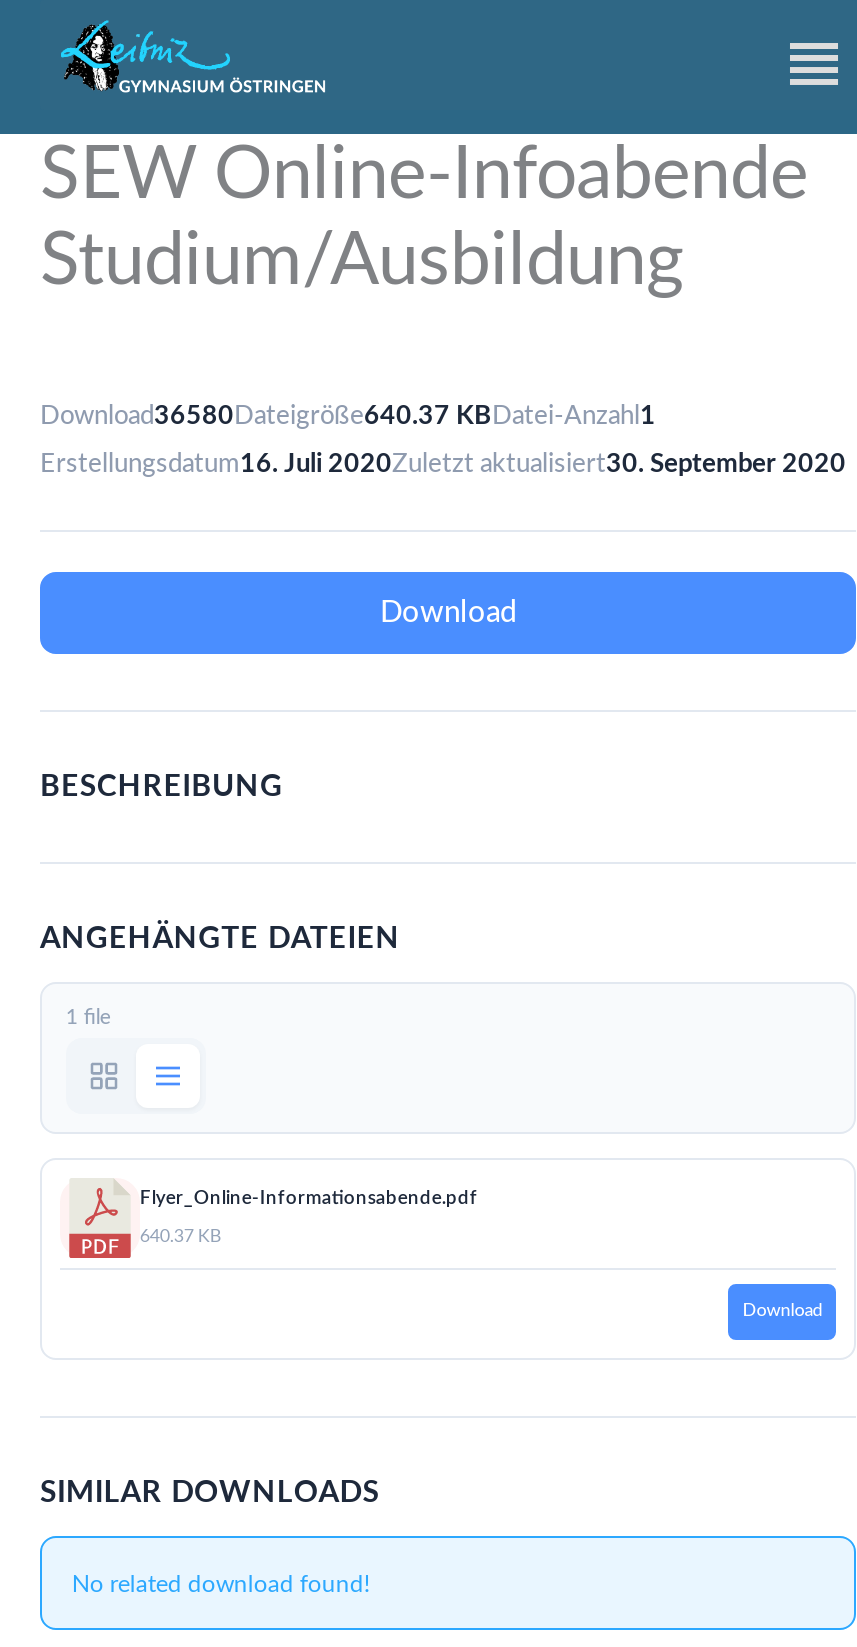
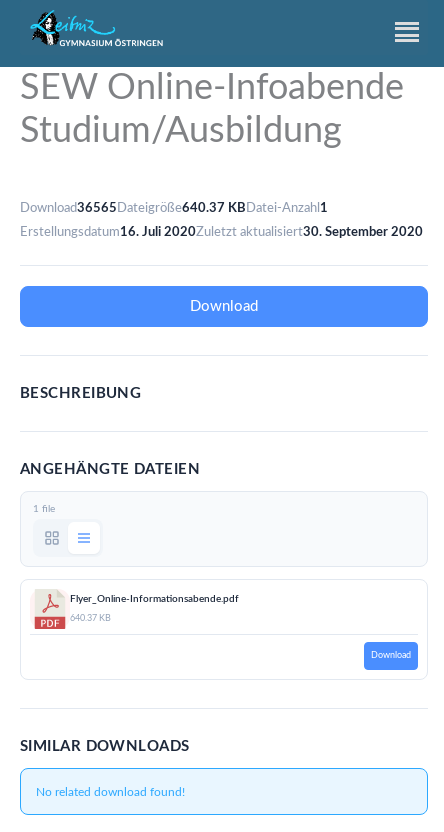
[40,403,656,429] Download36580Dateigröße640.37 KB Datei-Anzahl1 -> [20,201,328,214] Download36565Dateigröße640.37 KB Datei-Anzahl1

